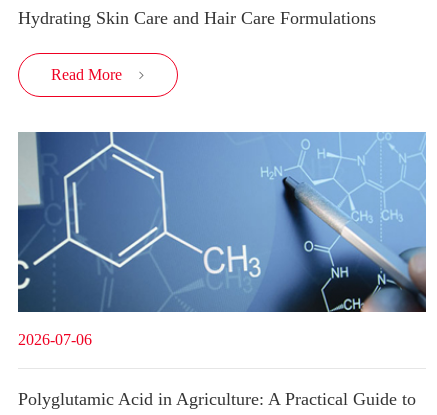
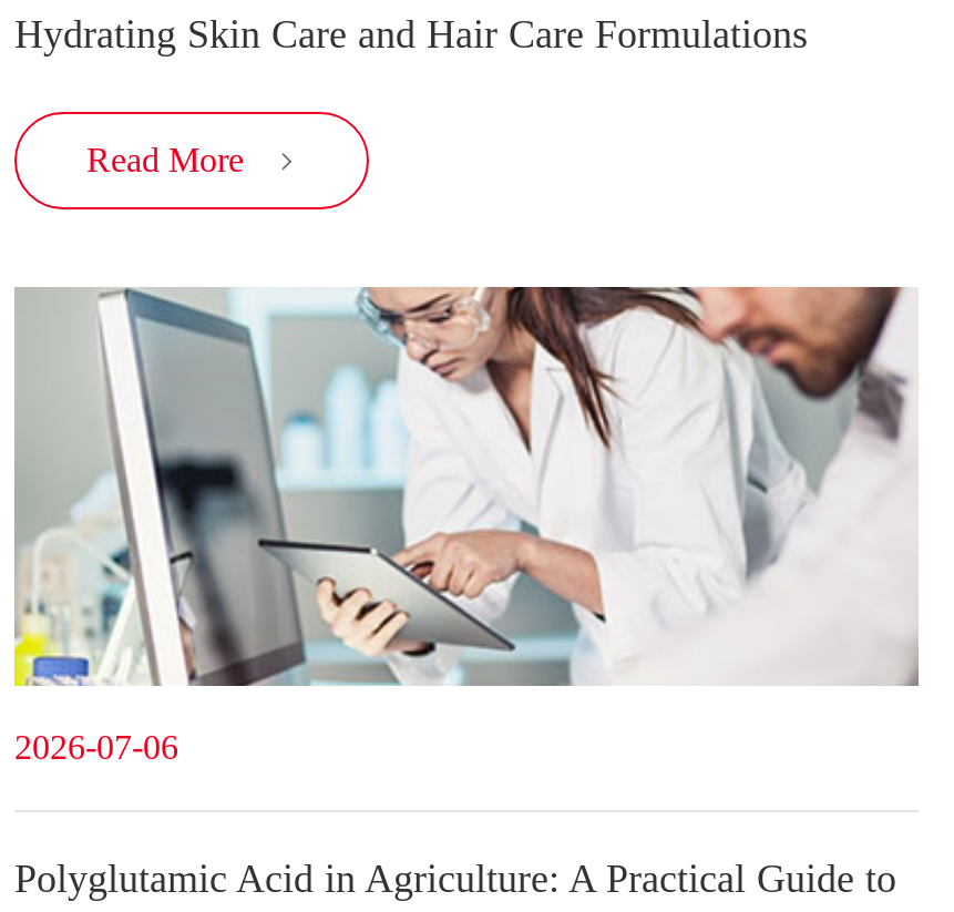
[17,131,426,313] [image] -> [12,285,919,688] [image]

